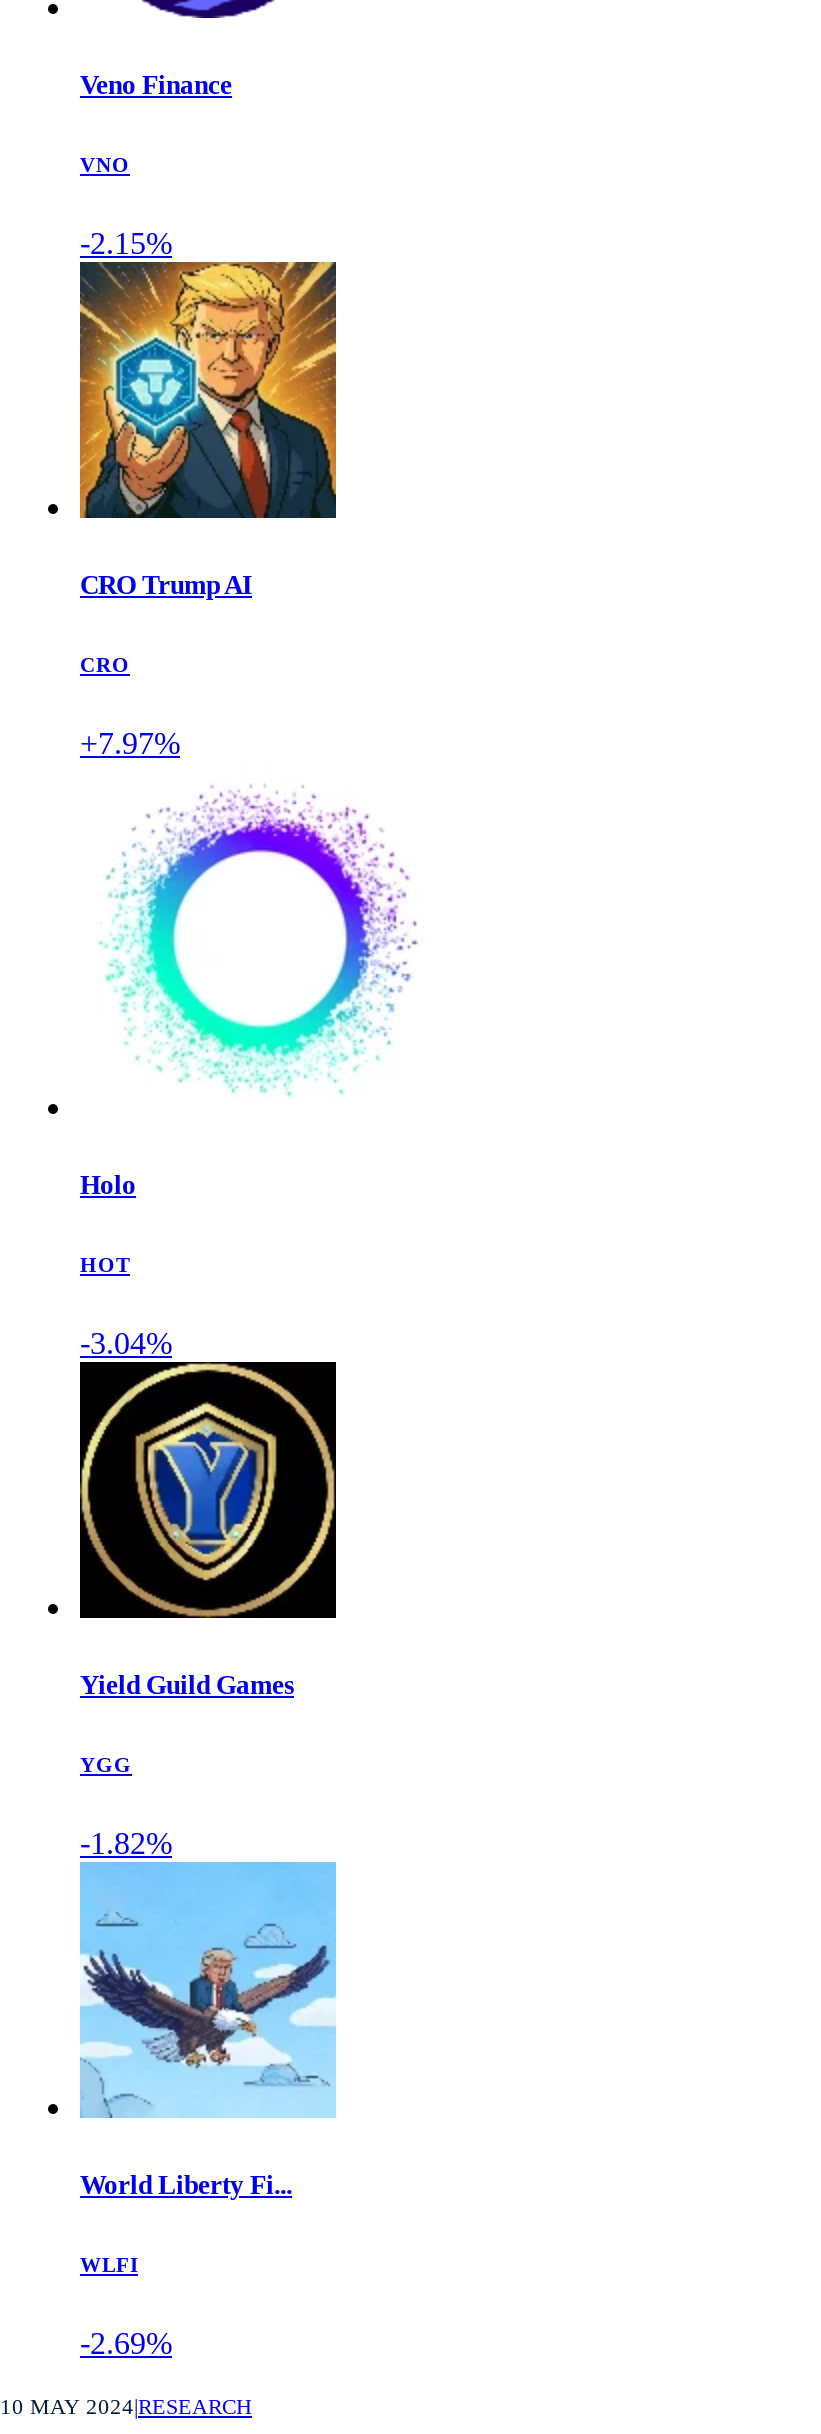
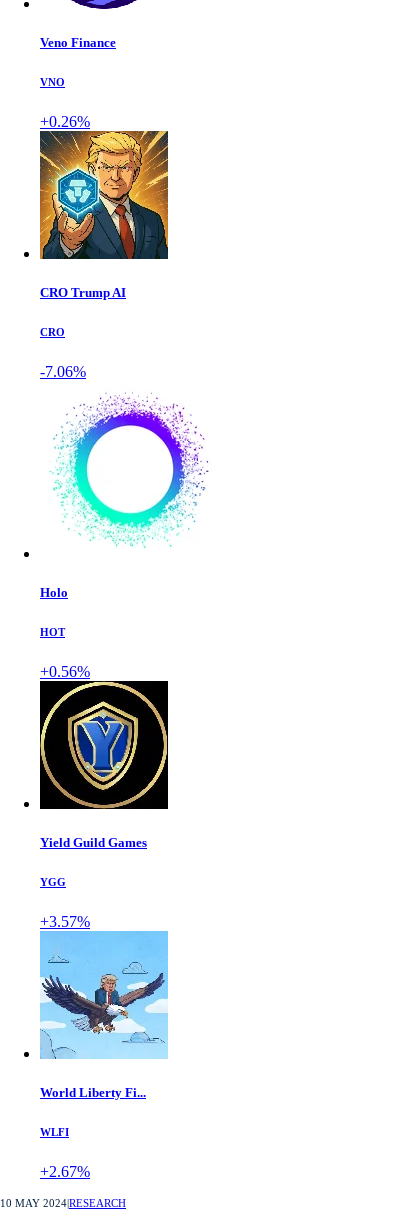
[80,226,172,260] -2.15% -> [40,113,90,130] +0.26%
[80,726,180,760] +7.97% -> [40,363,86,380] -7.06%
[80,1326,172,1360] -3.04% -> [40,663,90,680] +0.56%
[80,1826,172,1860] -1.82% -> [40,913,90,930] +3.57%
[80,2327,172,2361] -2.69% -> [40,1163,90,1180] +2.67%

